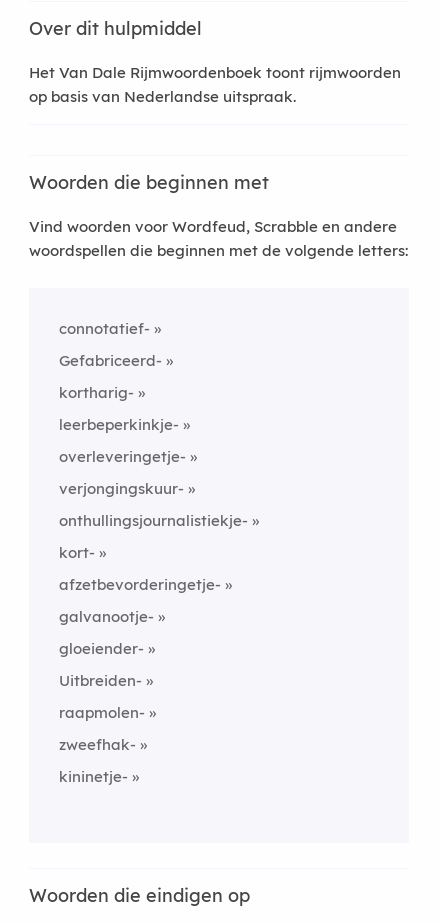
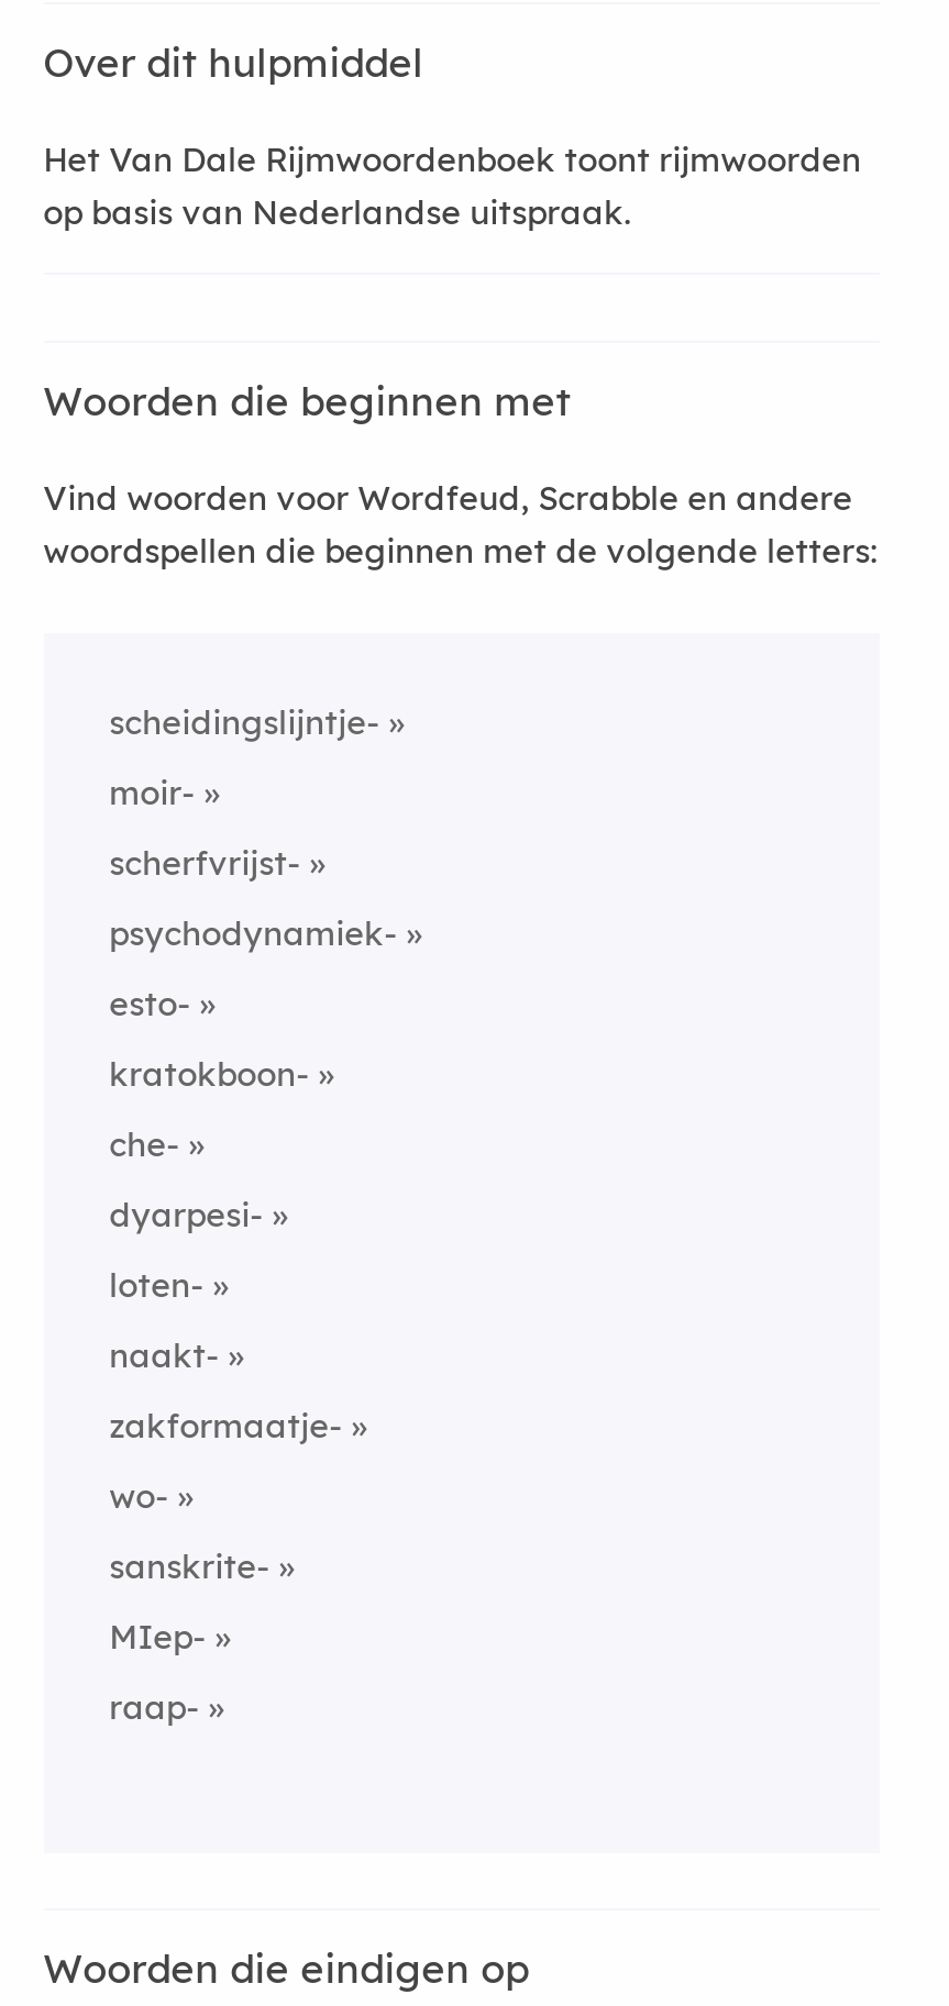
[59,319,150,338] connotatief- -> [109,701,380,743] scheidingslijntje-
[59,351,162,370] Gefabriceerd- -> [109,772,195,813] moir-
[59,383,134,402] kortharig- -> [109,842,300,884] scherfvrijst-
[59,415,179,434] leerbeperkinkje- -> [109,912,397,954] psychodynamiek-
[59,447,186,466] overleveringetje- -> [109,983,190,1024] esto-
[59,479,184,498] verjongingskuur- -> [109,1053,309,1095] kratokboon-
[59,511,248,530] onthullingsjournalistiekje- -> [109,1123,179,1165] che-
[59,543,95,562] kort- -> [109,1194,263,1235] dyarpesi-
[59,575,221,594] afzetbevorderingetje- -> [109,1264,204,1306] loten-
[59,607,154,626] galvanootje- -> [109,1334,219,1376] naakt-
[59,639,144,658] gloeiender- -> [109,1405,342,1447] zakformaatje-
[59,671,142,690] Uitbreiden- -> [109,1475,168,1517] wo-
[59,703,145,722] raapmolen- -> [109,1545,270,1587] sanskrite-
[59,735,136,754] zweefhak- -> [109,1616,206,1658] MIep-
[59,767,128,786] kininetje- -> [109,1686,199,1728] raap-

